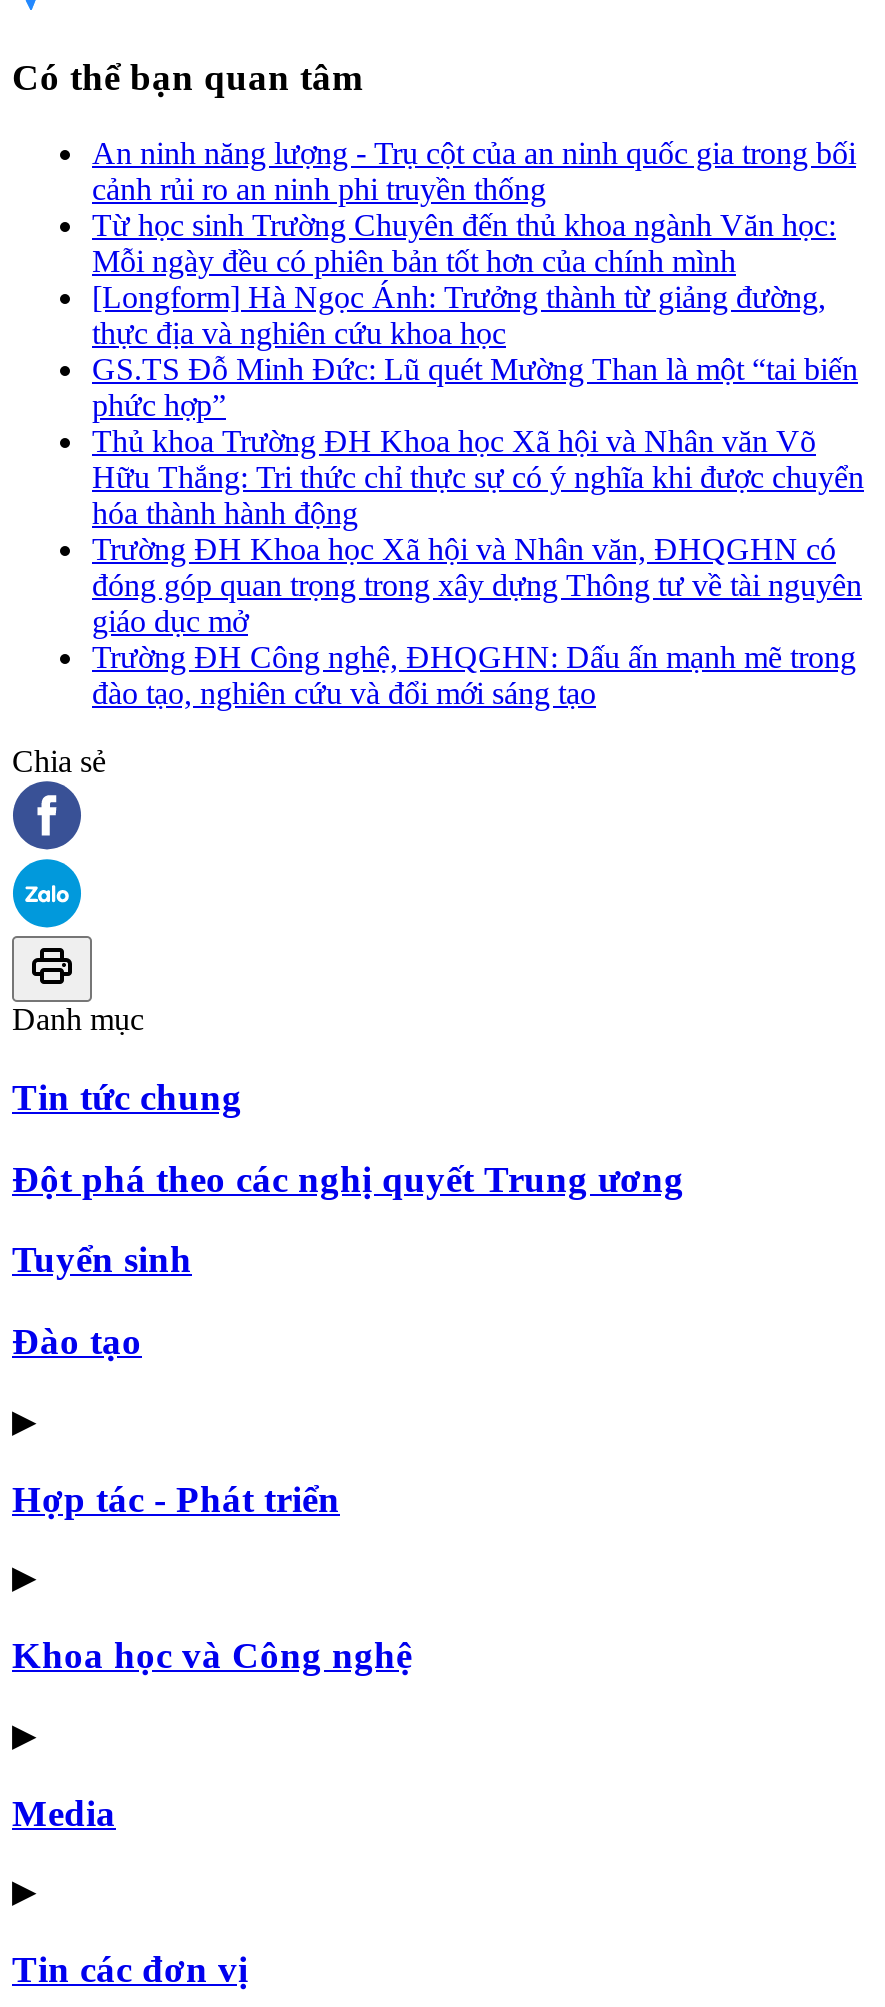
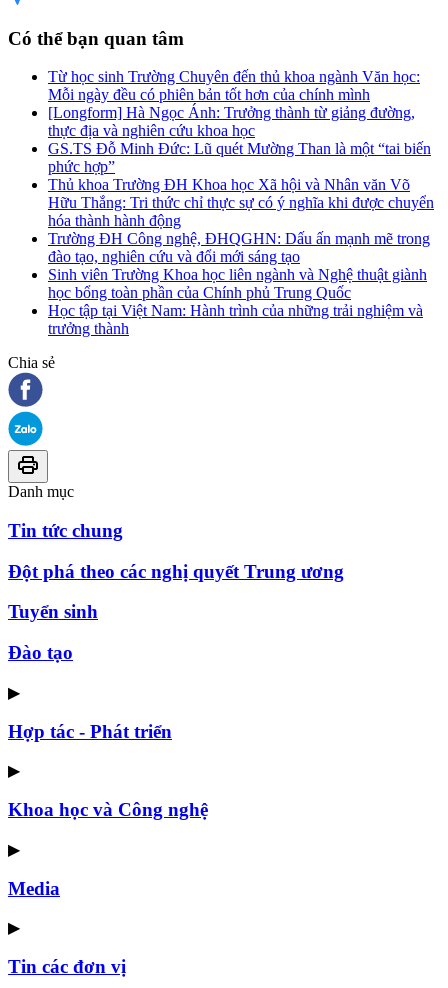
[92,137,856,207] An ninh năng lượng - Trụ cột của an ninh quốc gia trong bối | cảnh rủi ro an ninh phi truyền thống -> none
moved [92,209,864,531] -> [48,68,434,229]: Từ học sinh Trường Chuyên đến thủ khoa ngành Văn học: | Mỗi ngày đều có phiên bản tốt hơn của chính mình | [Longform] Hà Ngọc Ánh: Trưởng thành từ giảng đường, | ... | Hữu Thắng: Tri thức chỉ thực sự có ý nghĩa khi được chuyển | hóa thành hành động
[92,533,862,639] Trường ĐH Khoa học Xã hội và Nhân văn, ĐHQGHN có | đóng góp quan trọng trong xây dựng Thông tư về tài nguyên | giáo dục mở -> none
moved [92,641,856,711] -> [48,230,430,265]: Trường ĐH Công nghệ, ĐHQGHN: Dấu ấn mạnh mẽ trong | đào tạo, nghiên cứu và đổi mới sáng tạo
none -> [48,266,427,337] Sinh viên Trường Khoa học liên ngành và Nghệ thuật giành | học bổng toàn phần của Chính phủ Trung Quốc | Học tập tại Việt Nam: Hành trình của những trải nghiệm và | trưởng thành

